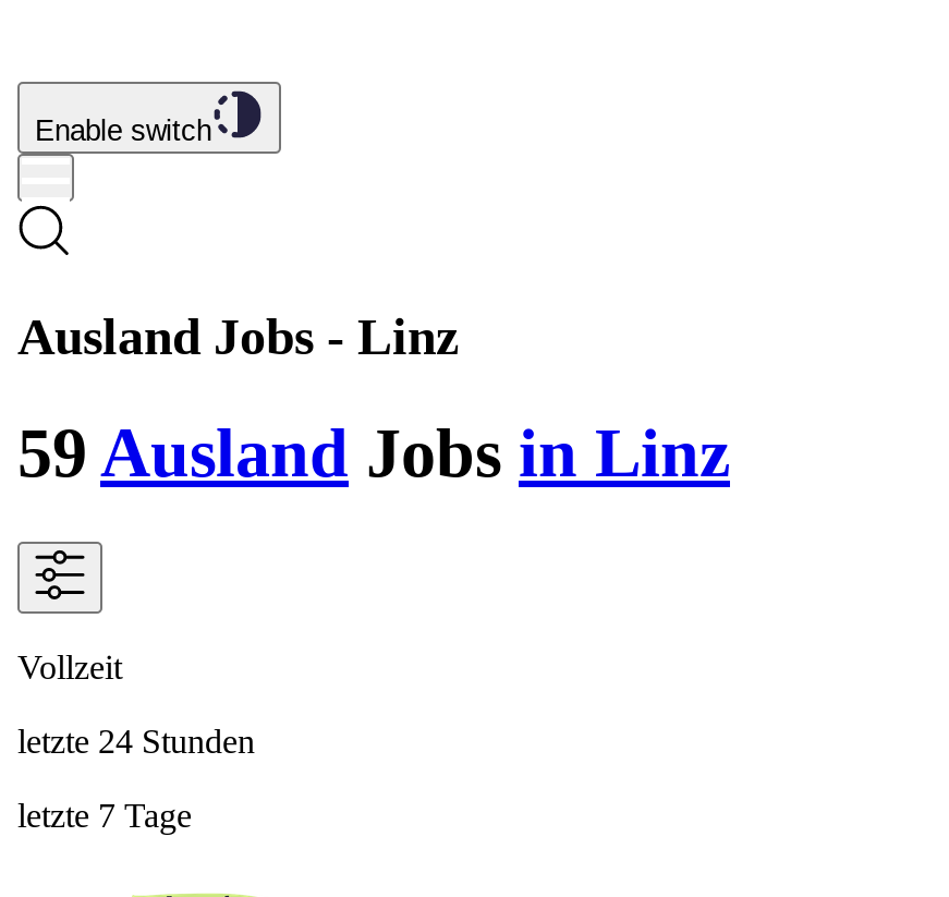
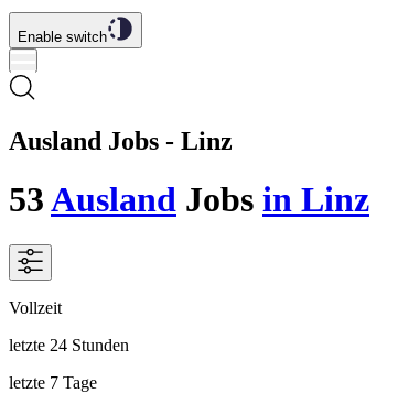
[17,414,730,492] 59 Ausland Jobs in Linz -> [9,180,369,219] 53 Ausland Jobs in Linz

